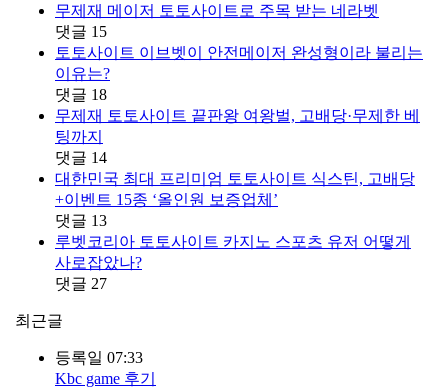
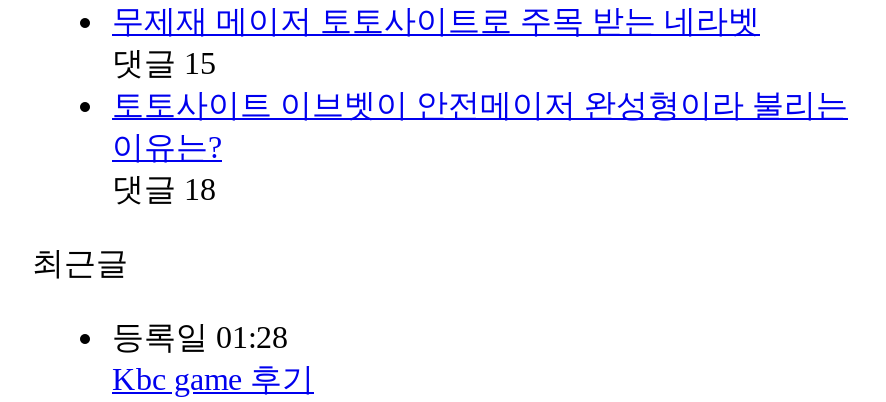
[55,107,420,292] 무제재 토토사이트 끝판왕 여왕벌, 고배당·무제한 베 | 팅까지 | 댓글 14 | 대한민국 최대 프리미엄 토토사이트 식스틴, 고배당 | +이벤트 15종 ‘올인원 보증업체’ | 댓글 13 | 루벳코리아 토토사이트 카지노 스포츠 유저 어떻게 | 사로잡았나? | 댓글 27 -> none
[55,349,143,366] 등록일 07:33 -> [112,320,288,354] 등록일 01:28

